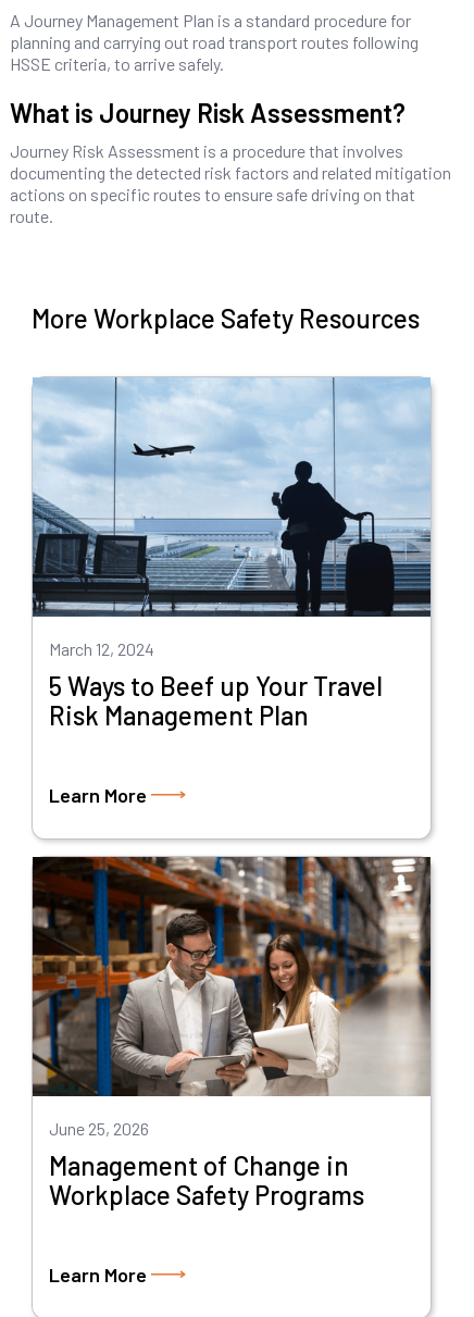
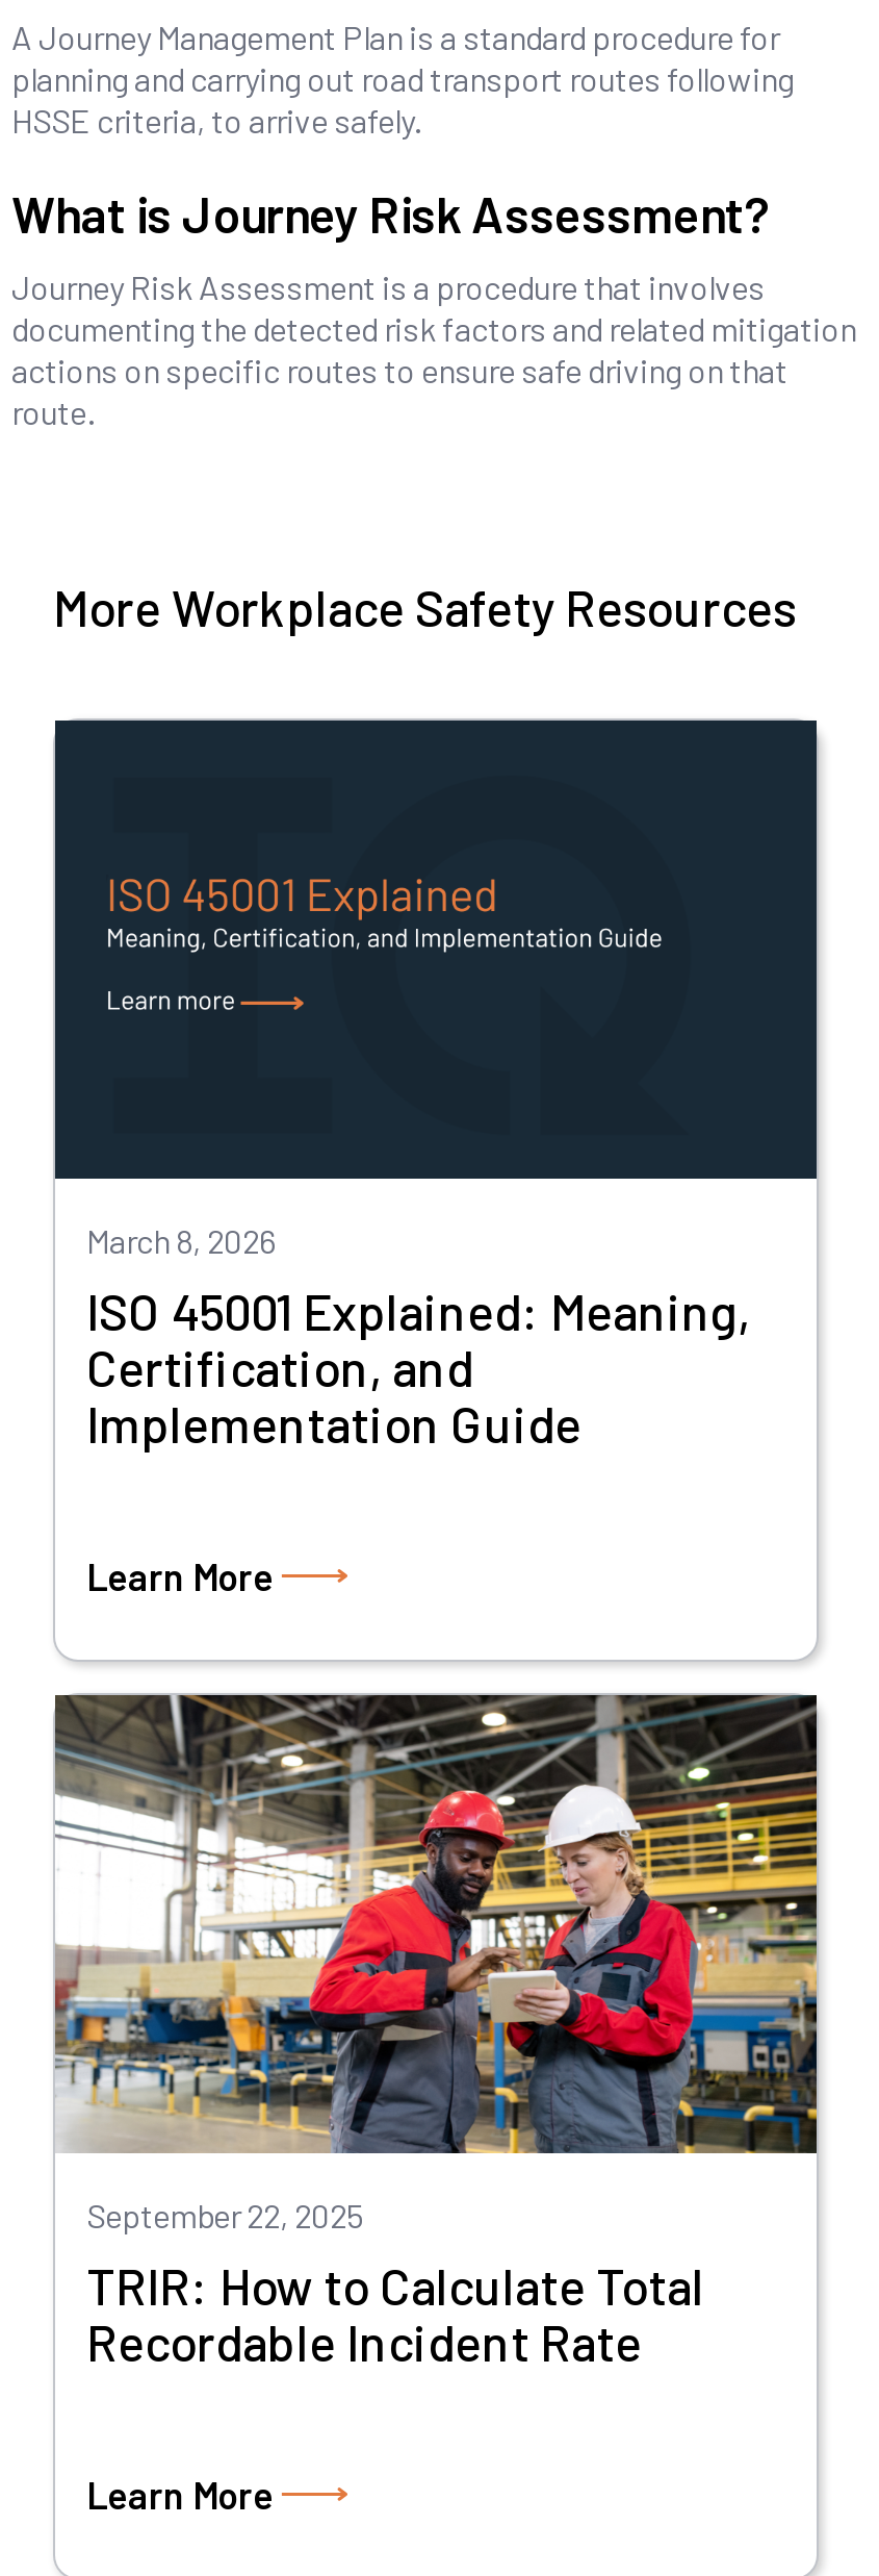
[32,376,431,731] [image] | March 12, 2024 | 5 Ways to Beef up Your Travel | Risk Management Plan -> [53,718,819,1454] [image] | March 8, 2026 | ISO 45001 Explained: Meaning, | Certification, and | Implementation Guide
[32,856,432,1210] [image] | June 25, 2026 | Management of Change in | Workplace Safety Programs -> [53,1693,819,2372] [image] | September 22, 2025 | TRIR: How to Calculate Total | Recordable Incident Rate

